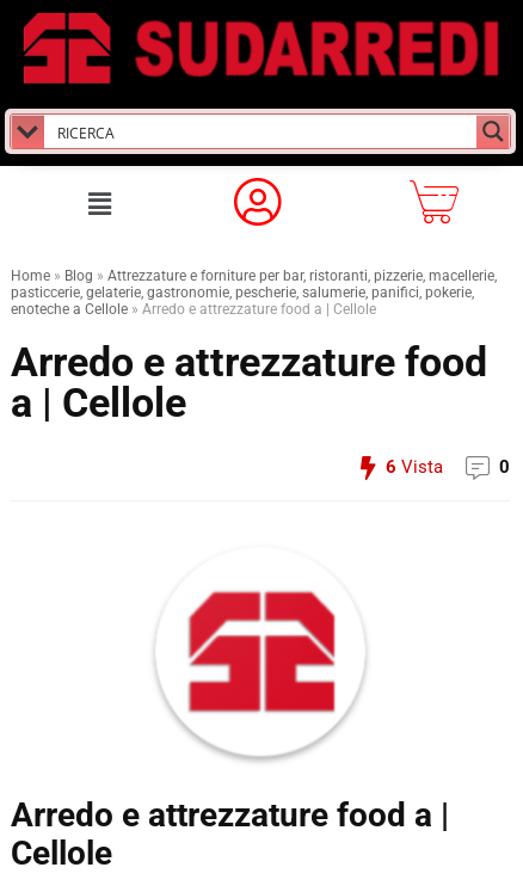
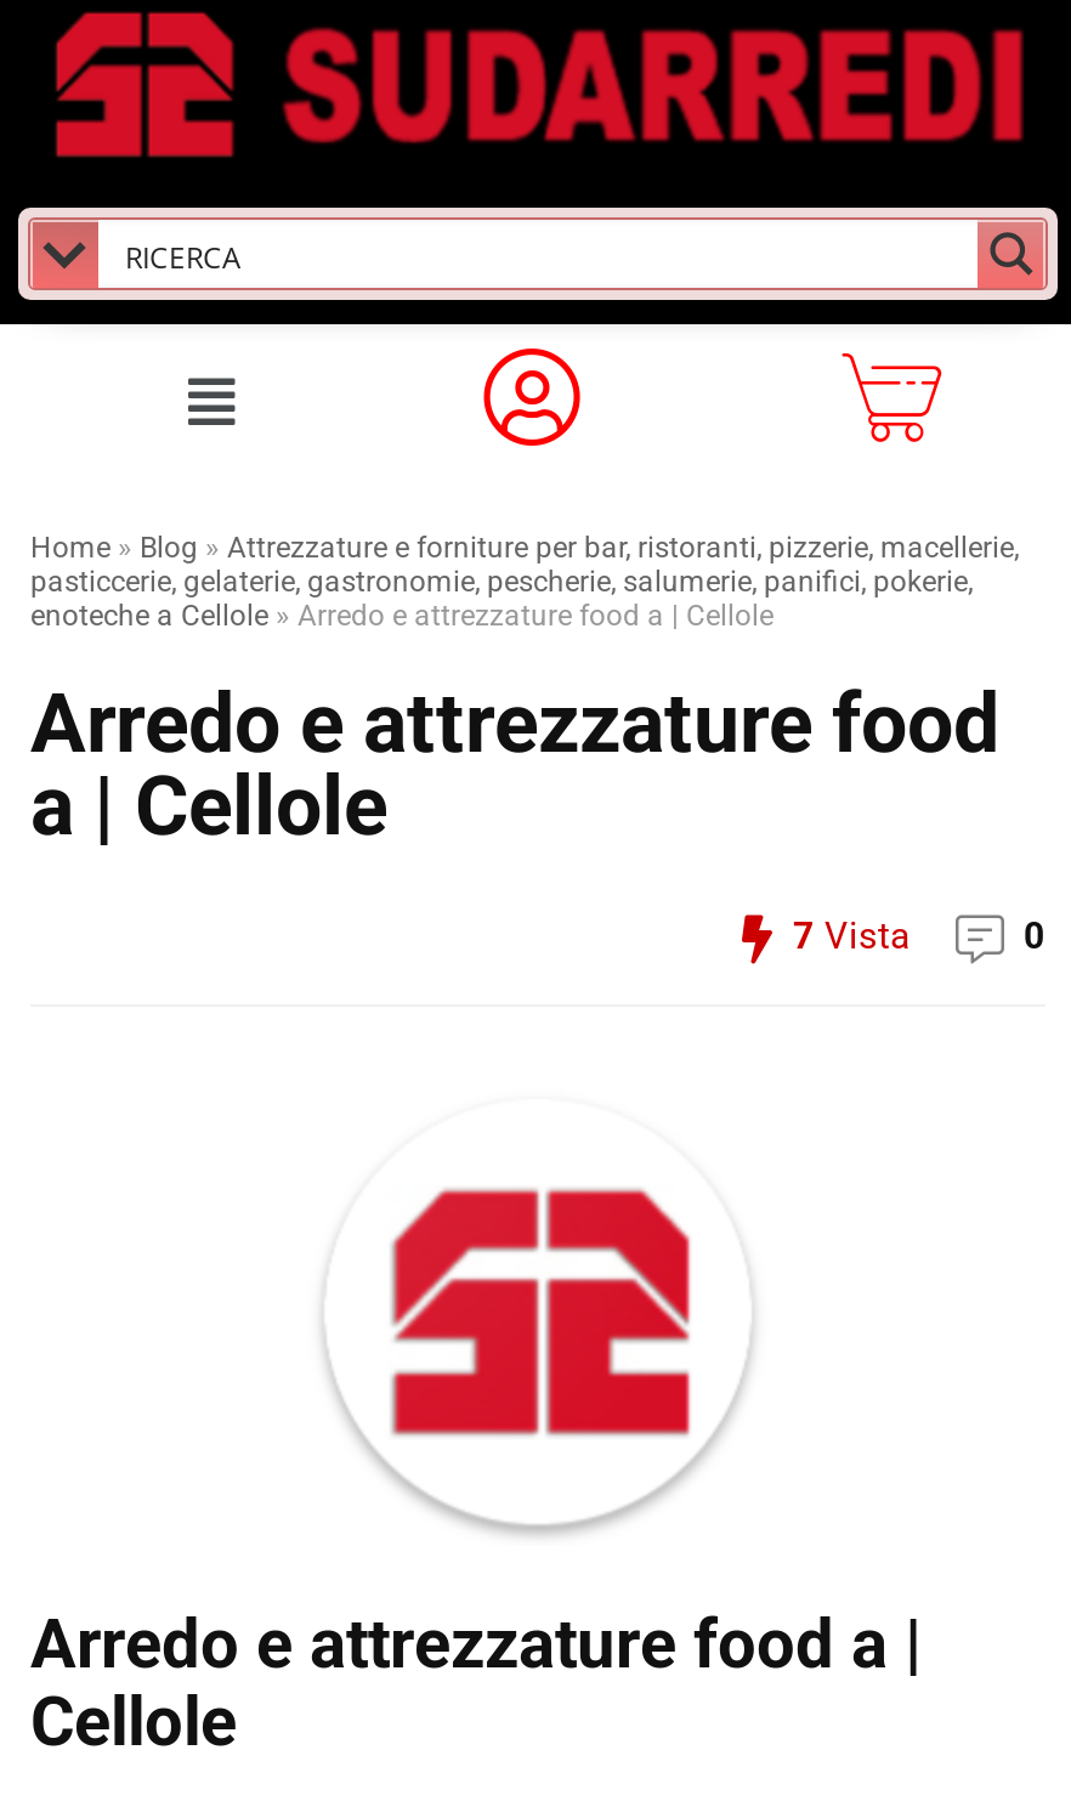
[386,456,443,478] 6 Vista -> [793,914,909,958] 7 Vista

